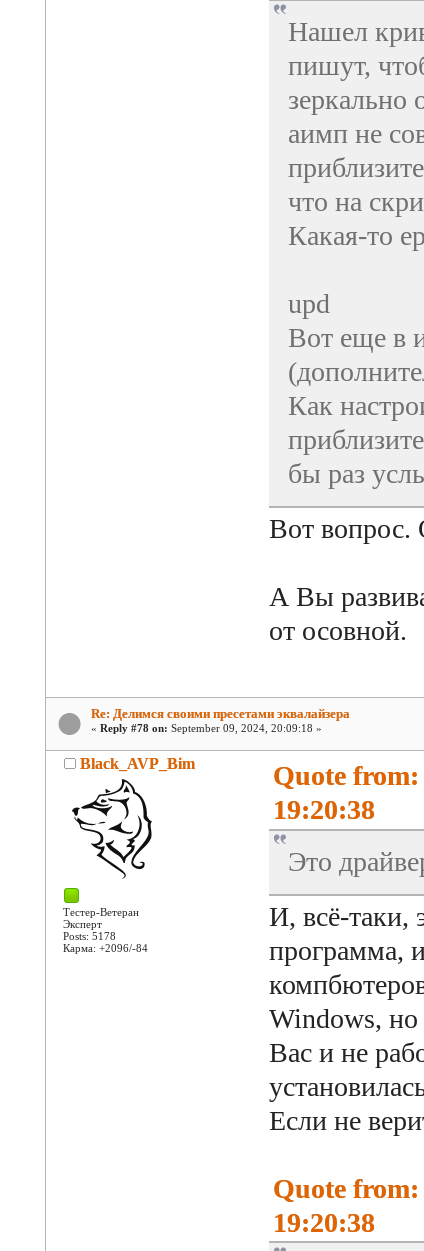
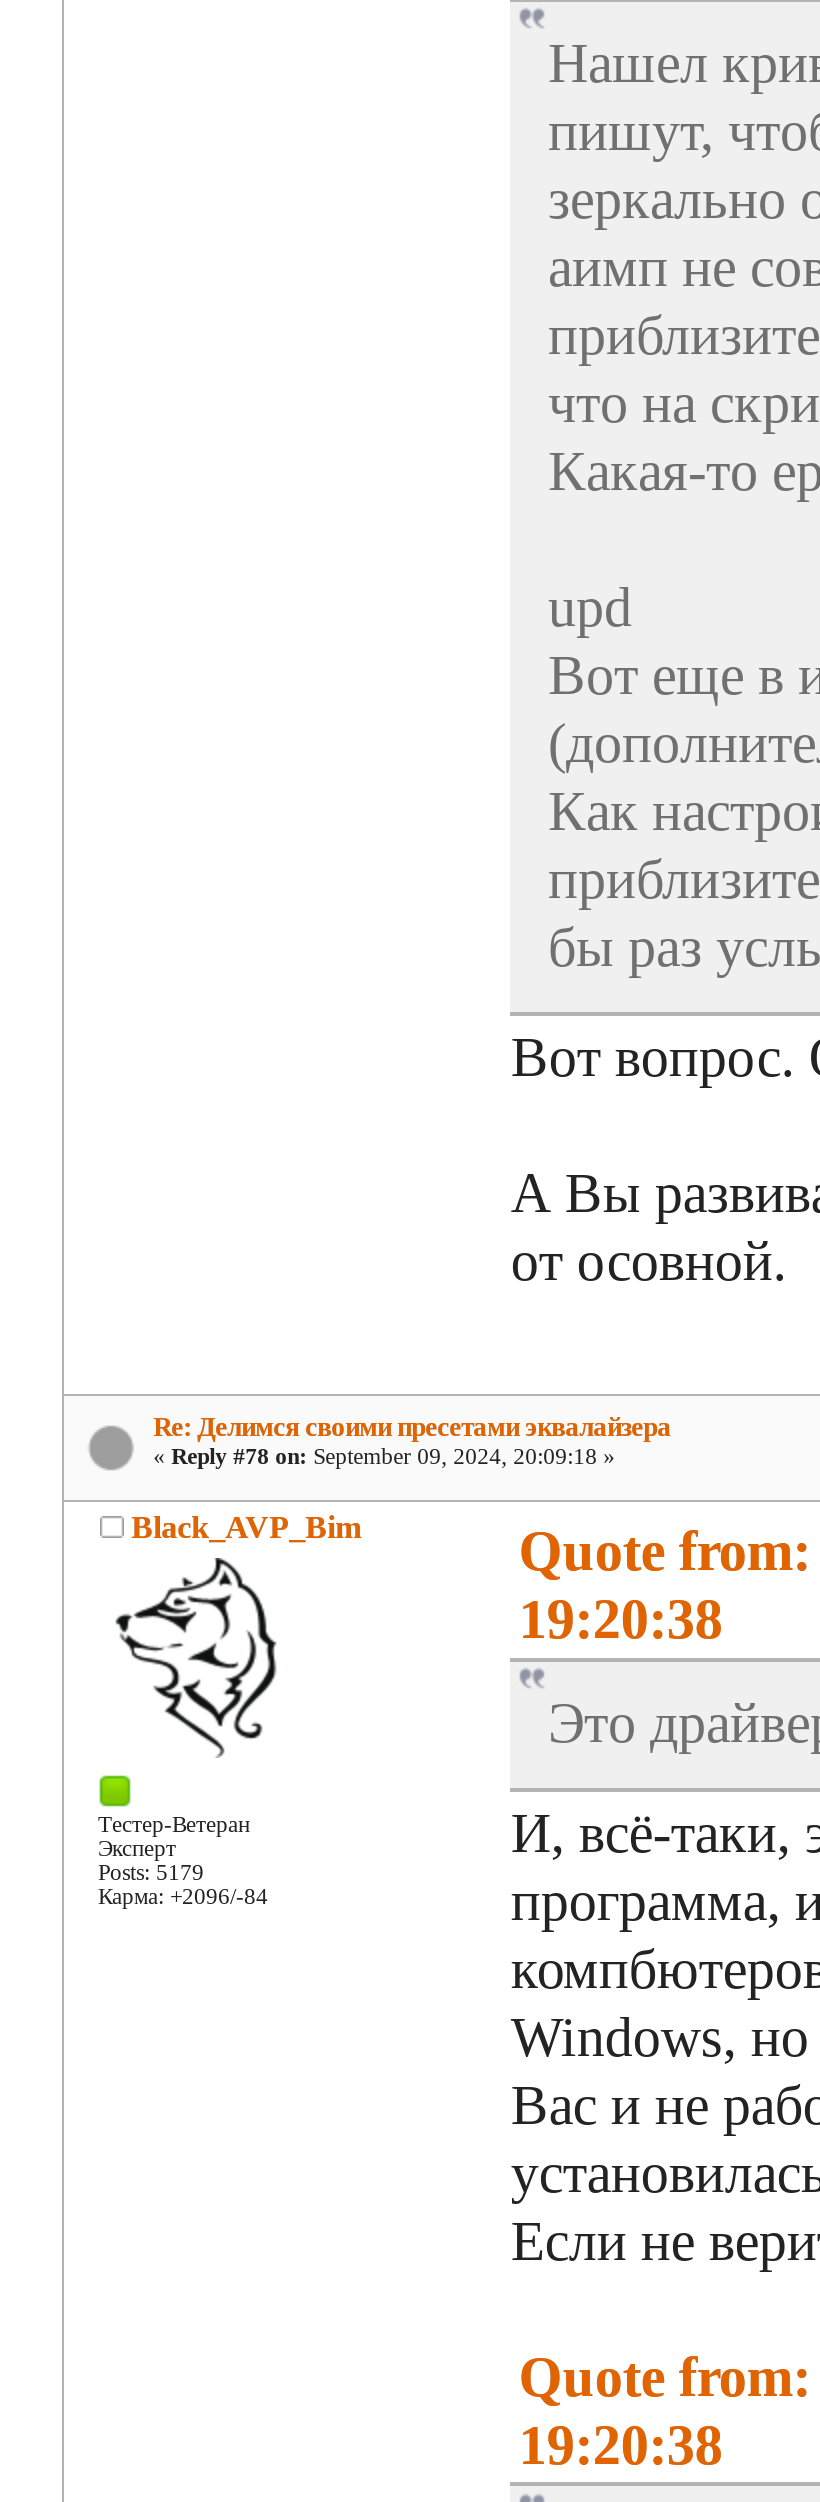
[63,930,116,942] Posts: 5178 -> [98,1859,204,1883] Posts: 5179

